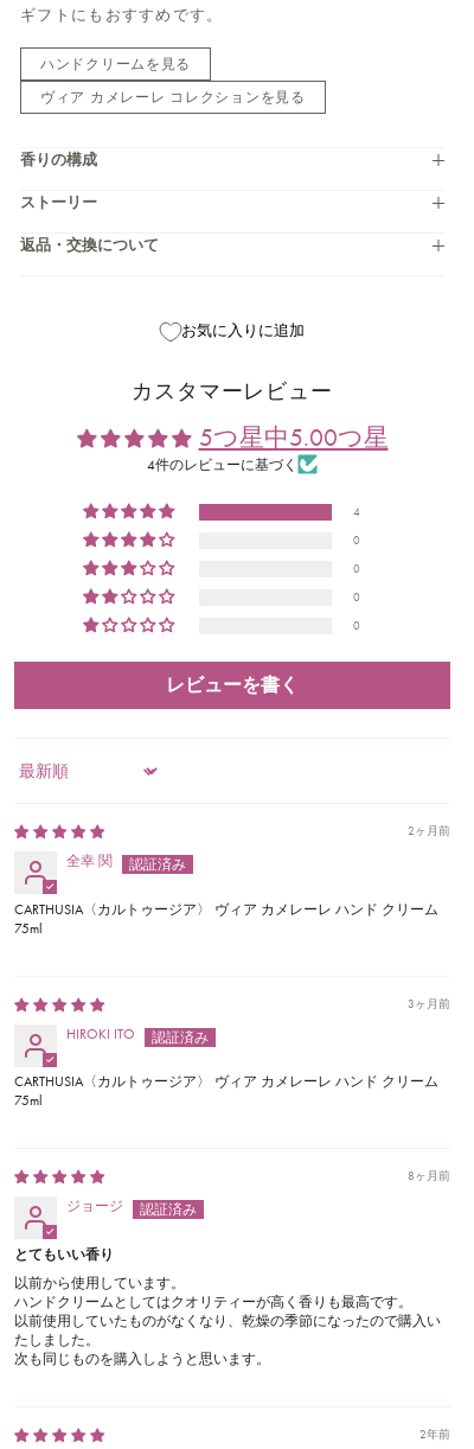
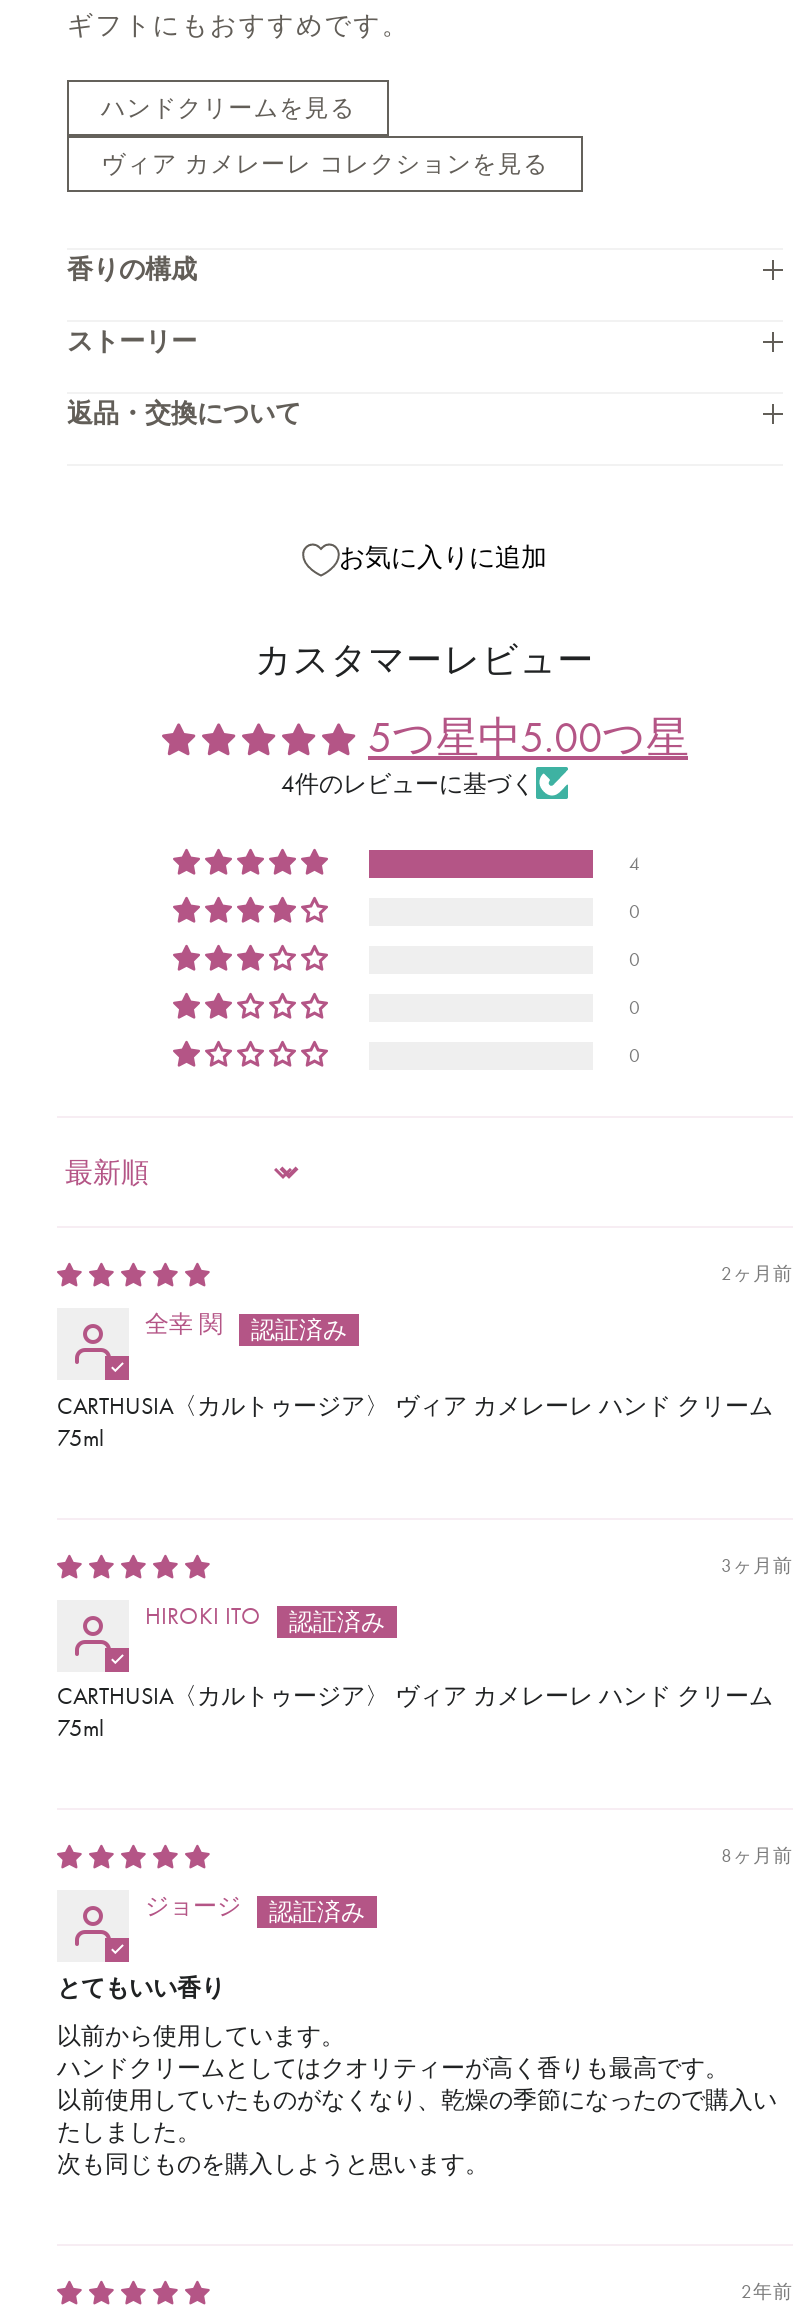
[166,674,299,696] レビューを書く -> none

